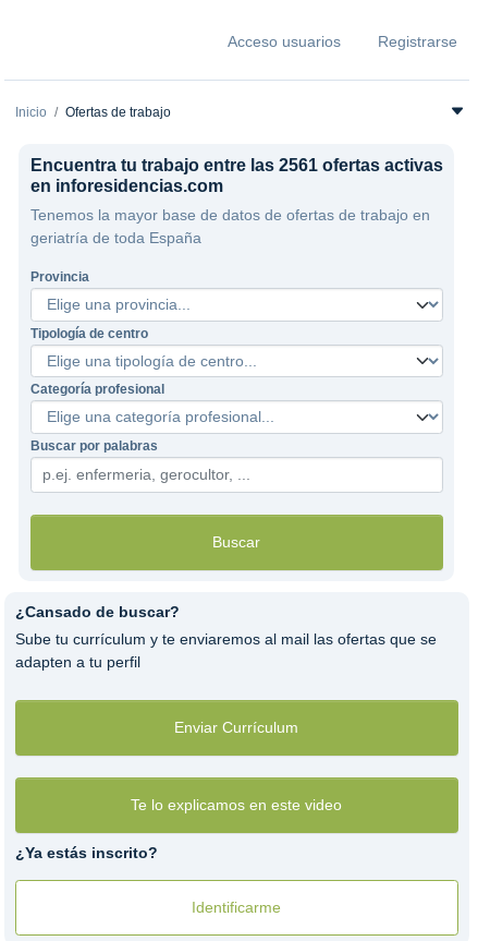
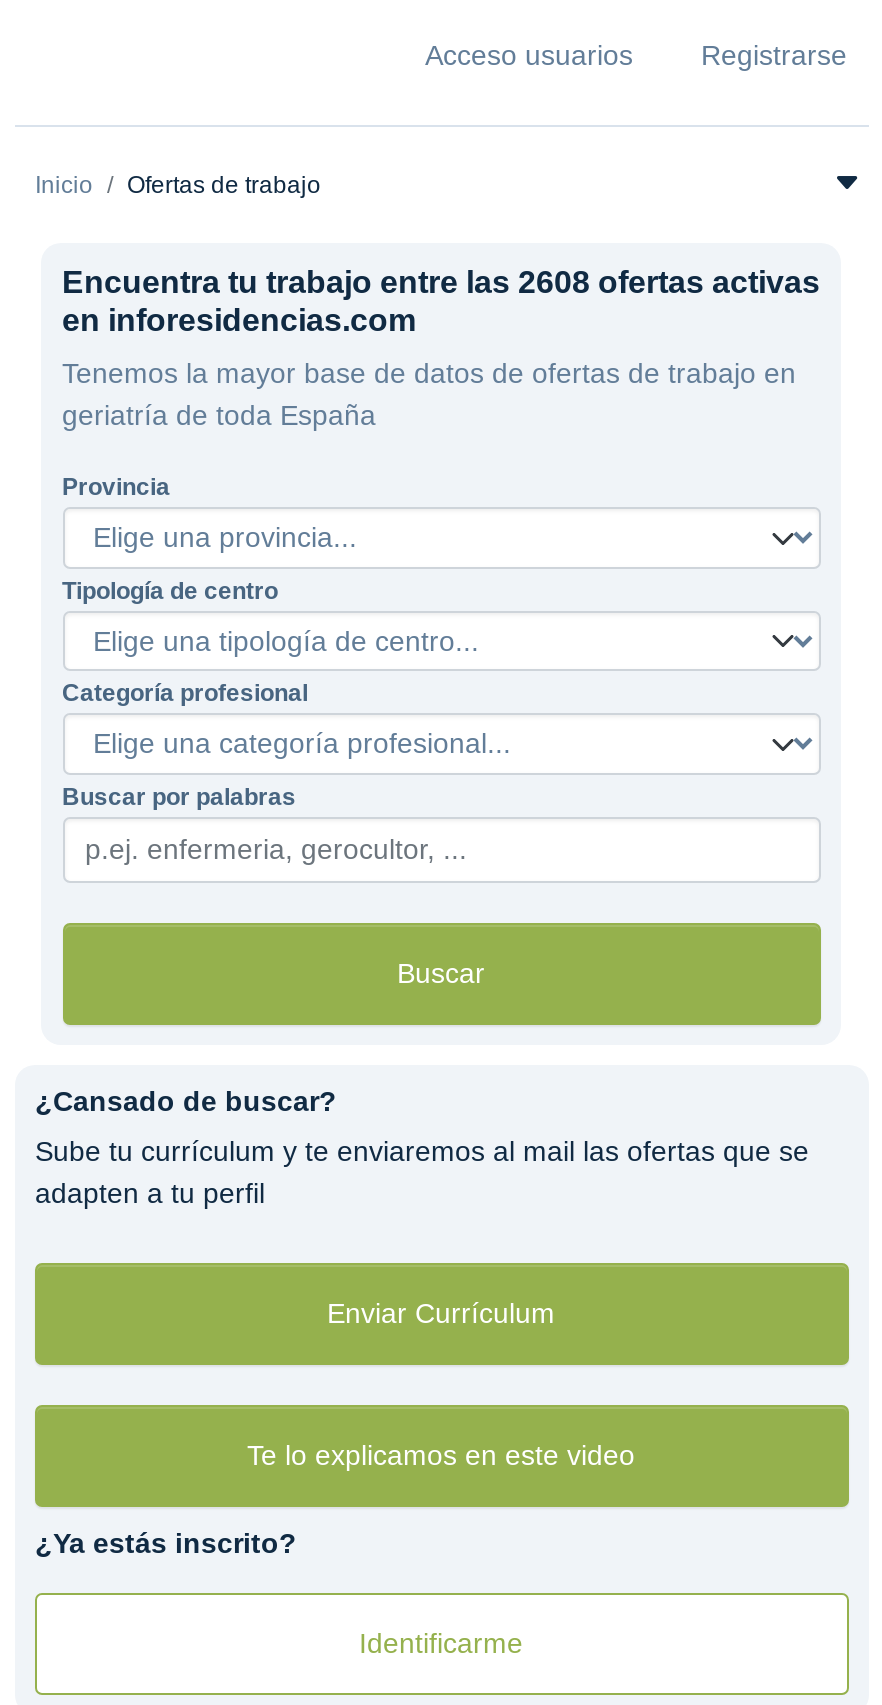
[30,156,443,174] Encuentra tu trabajo entre las 2561 ofertas activas -> [62,265,820,299] Encuentra tu trabajo entre las 2608 ofertas activas

